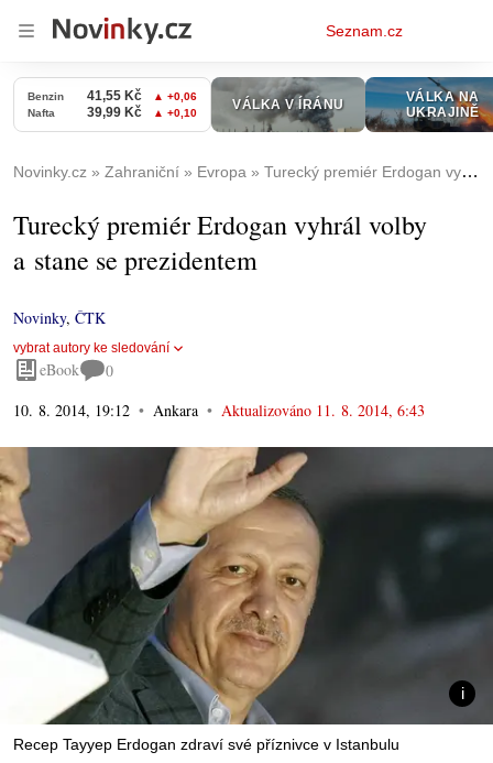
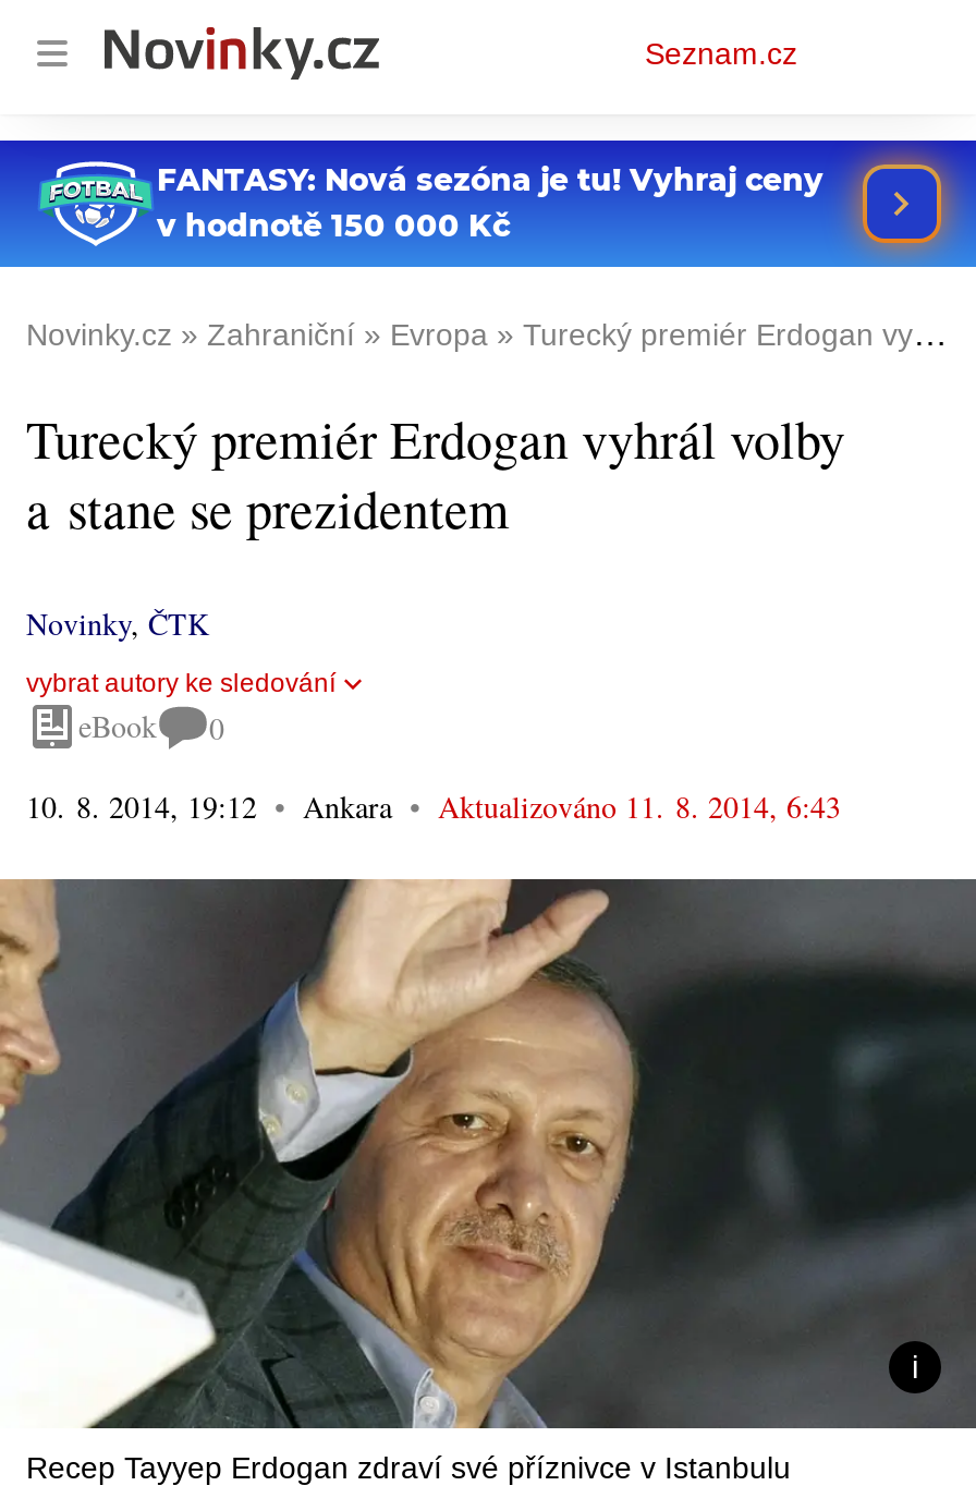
[3,75,490,138] [image] -> [7,138,969,269] [image]

